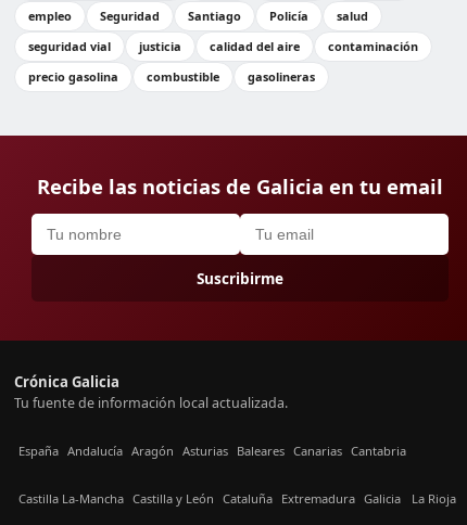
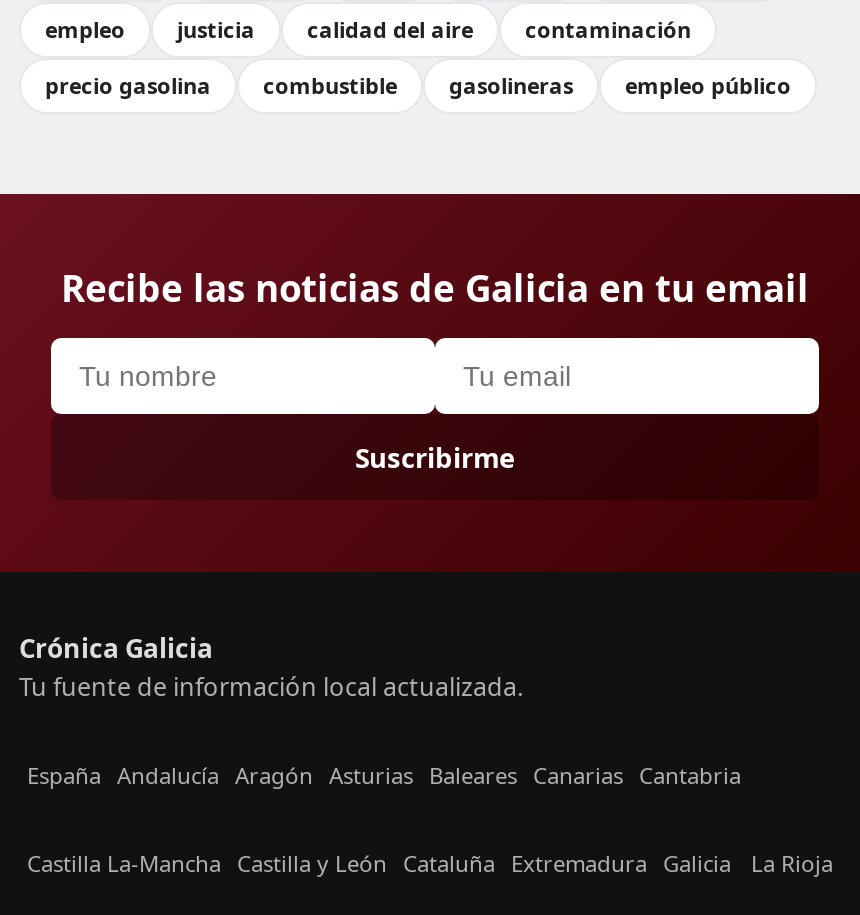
[28,8,368,54] Seguridad | Santiago | Policía | salud | seguridad vial -> none
none -> [625,70,791,100] empleo público

